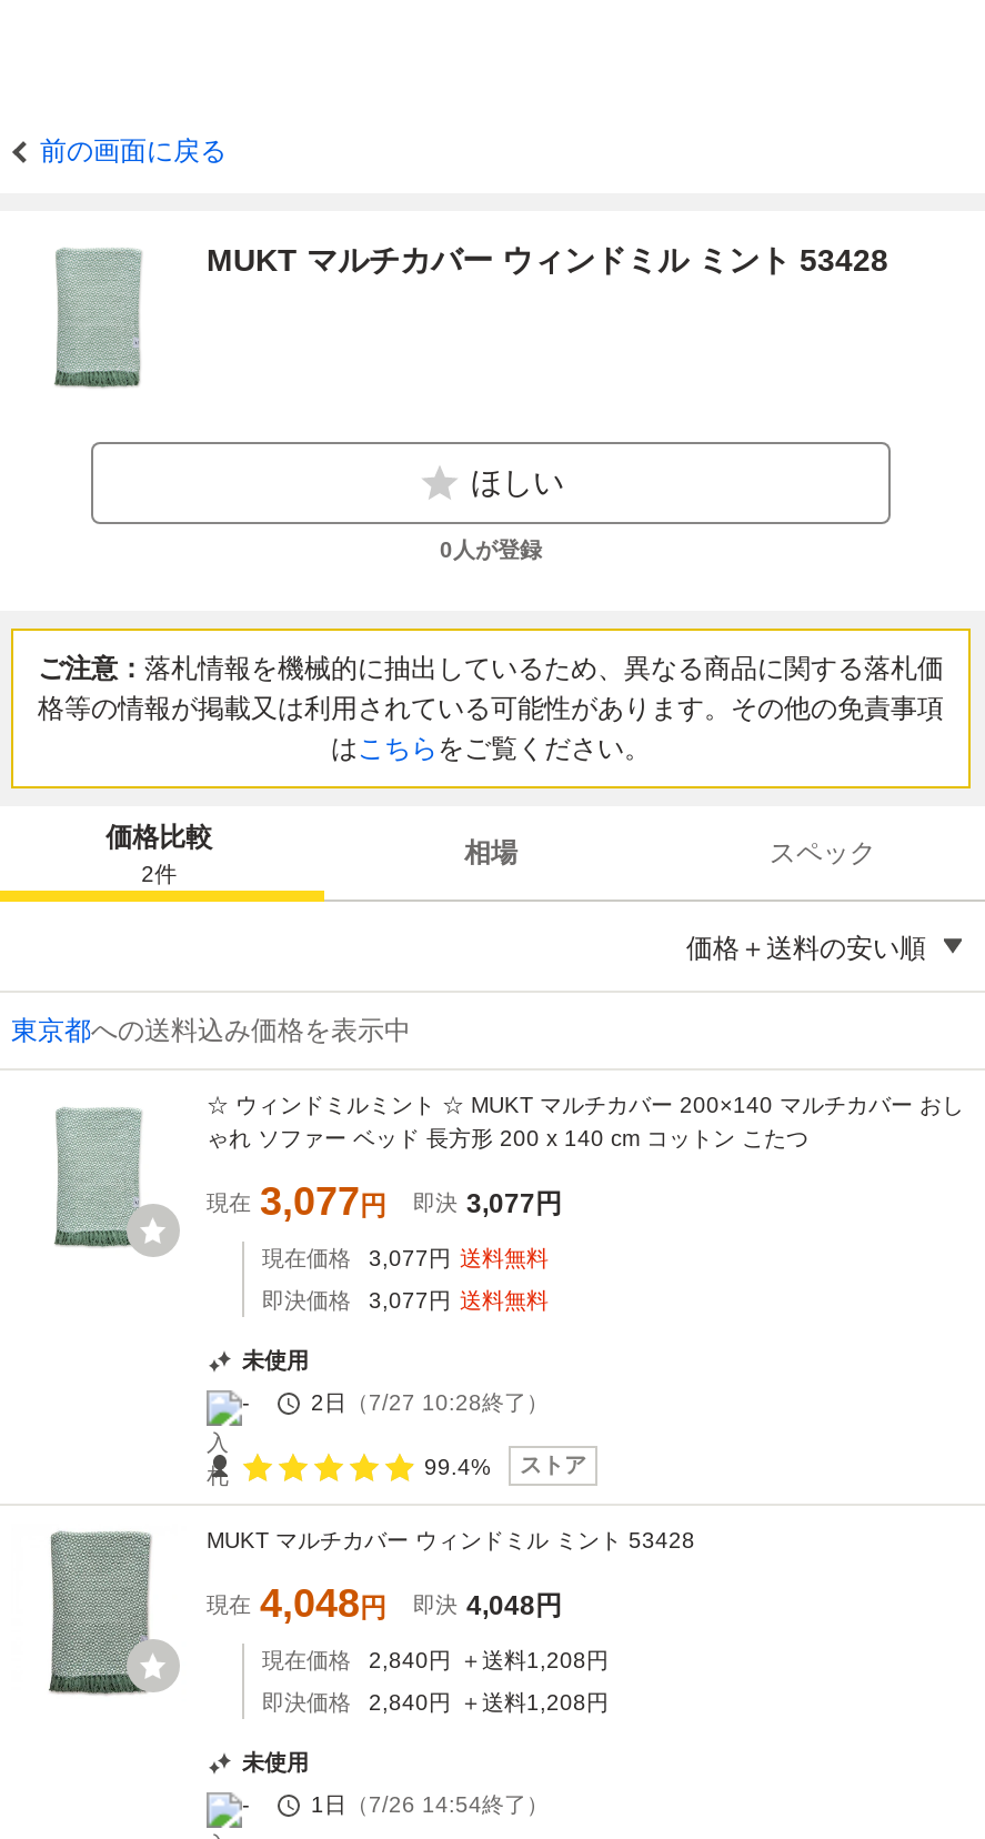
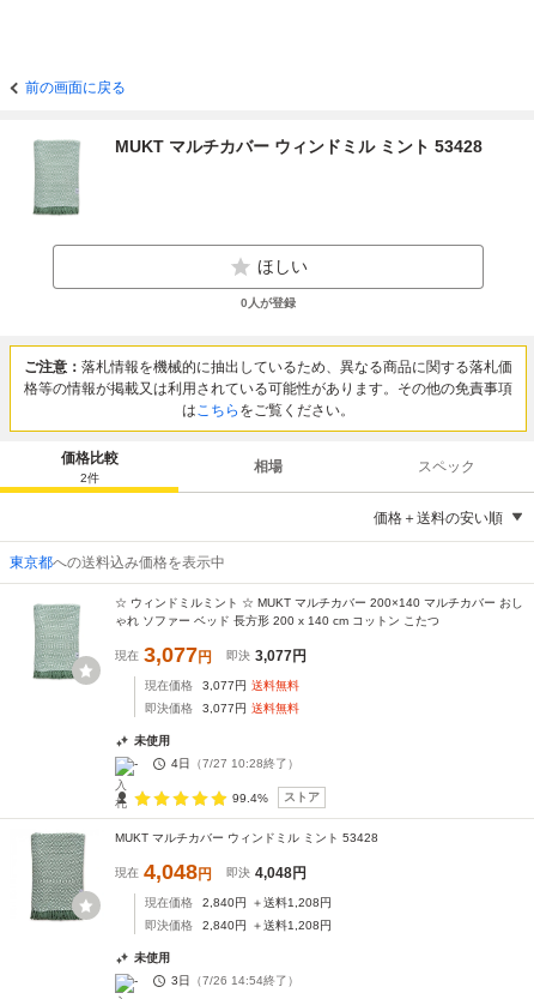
[311,1390,549,1415] 2日（7/27 10:28終了） -> [171,757,299,770] 4日（7/27 10:28終了）
[311,1792,549,1817] 1日（7/26 14:54終了） -> [171,974,299,987] 3日（7/26 14:54終了）

